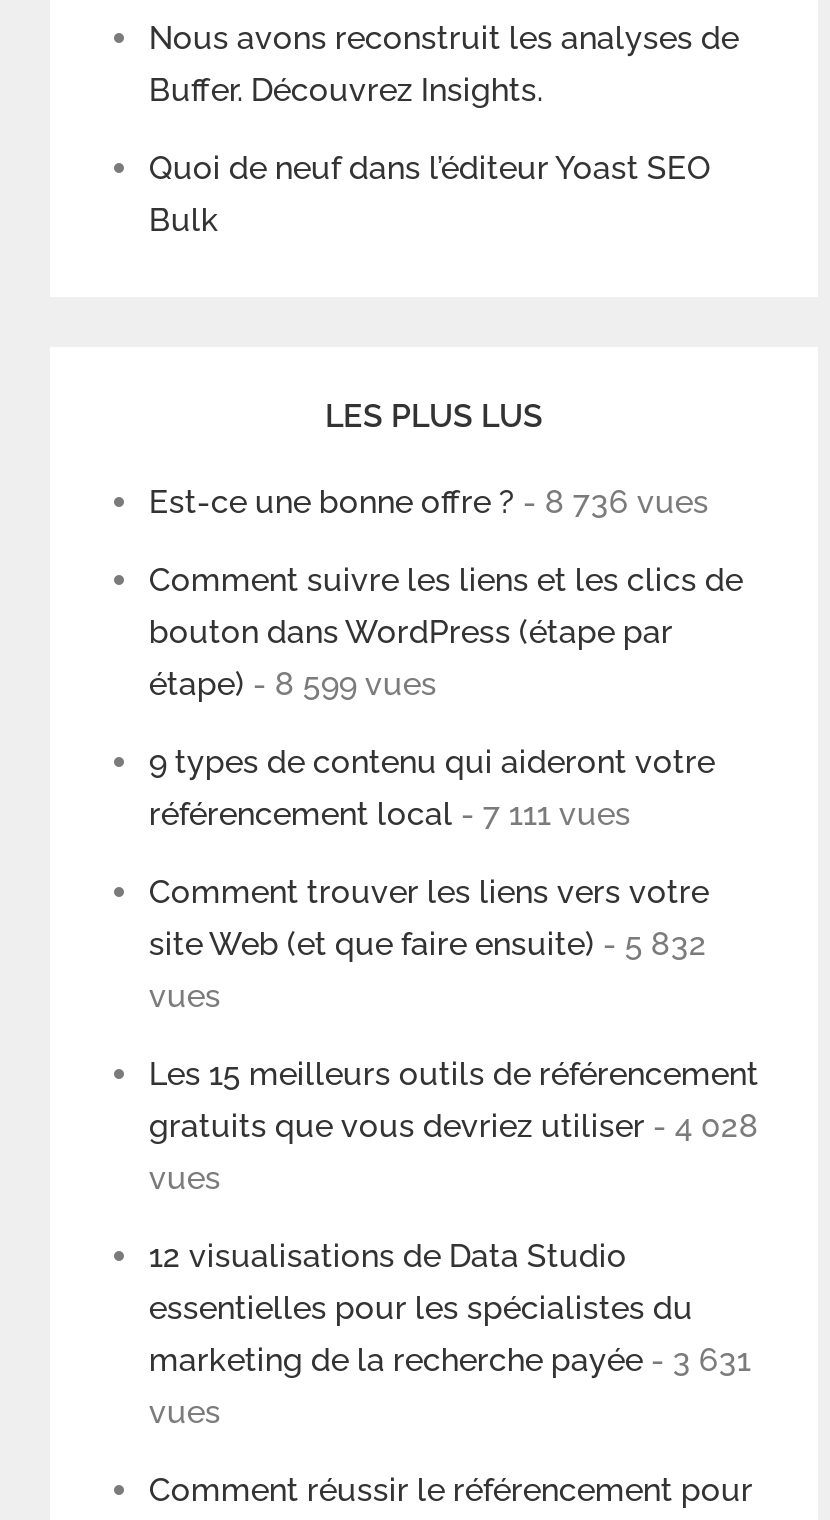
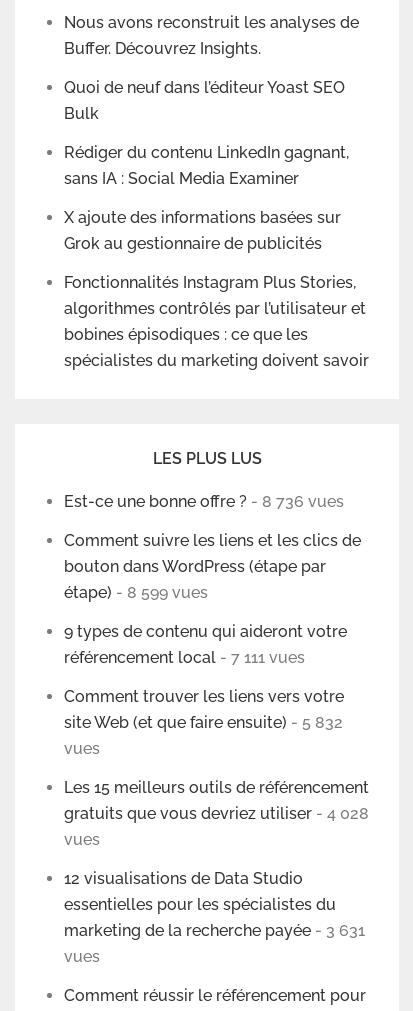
none -> [64,143,369,370] Rédiger du contenu LinkedIn gagnant, | sans IA : Social Media Examiner | X ajoute des informations basées sur | Grok au gestionnaire de publicités | Fonctionnalités Instagram Plus Stories, | algorithmes contrôlés par l’utilisateur et | bobines épisodiques : ce que les | spécialistes du marketing doivent savoir

